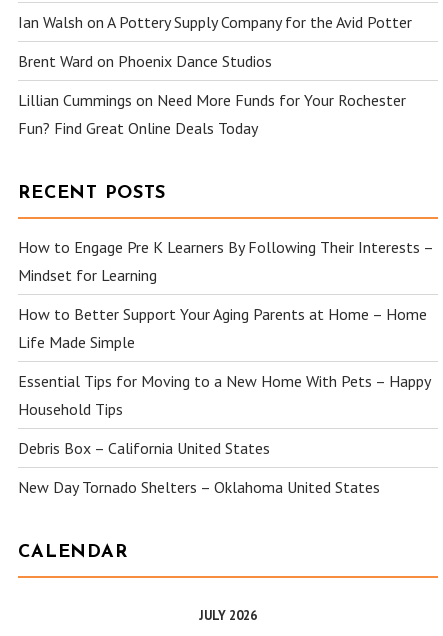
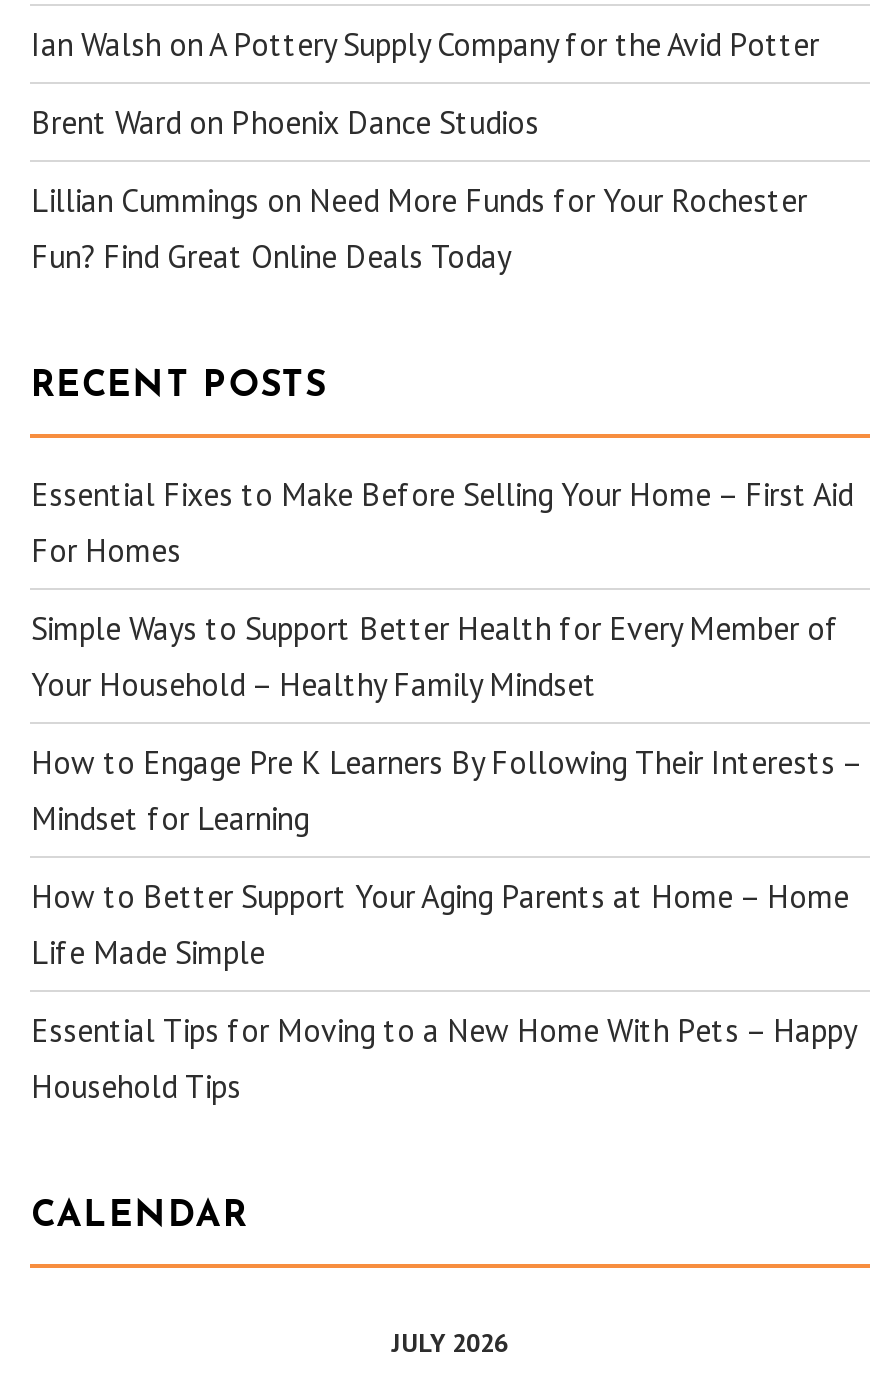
none -> [31,474,853,704] Essential Fixes to Make Before Selling Your Home – First Aid | For Homes | Simple Ways to Support Better Health for Every Member of | Your Household – Healthy Family Mindset
moved [18,237,433,419] -> [31,742,861,1106]: How to Engage Pre K Learners By Following Their Interests – | Mindset for Learning | How to Better Support Your Aging Parents at Home – Home | Life Made Simple | Essential Tips for Moving to a New Home With Pets – Happy | Household Tips
[18,438,380,497] Debris Box – California United States | New Day Tornado Shelters – Oklahoma United States -> none

